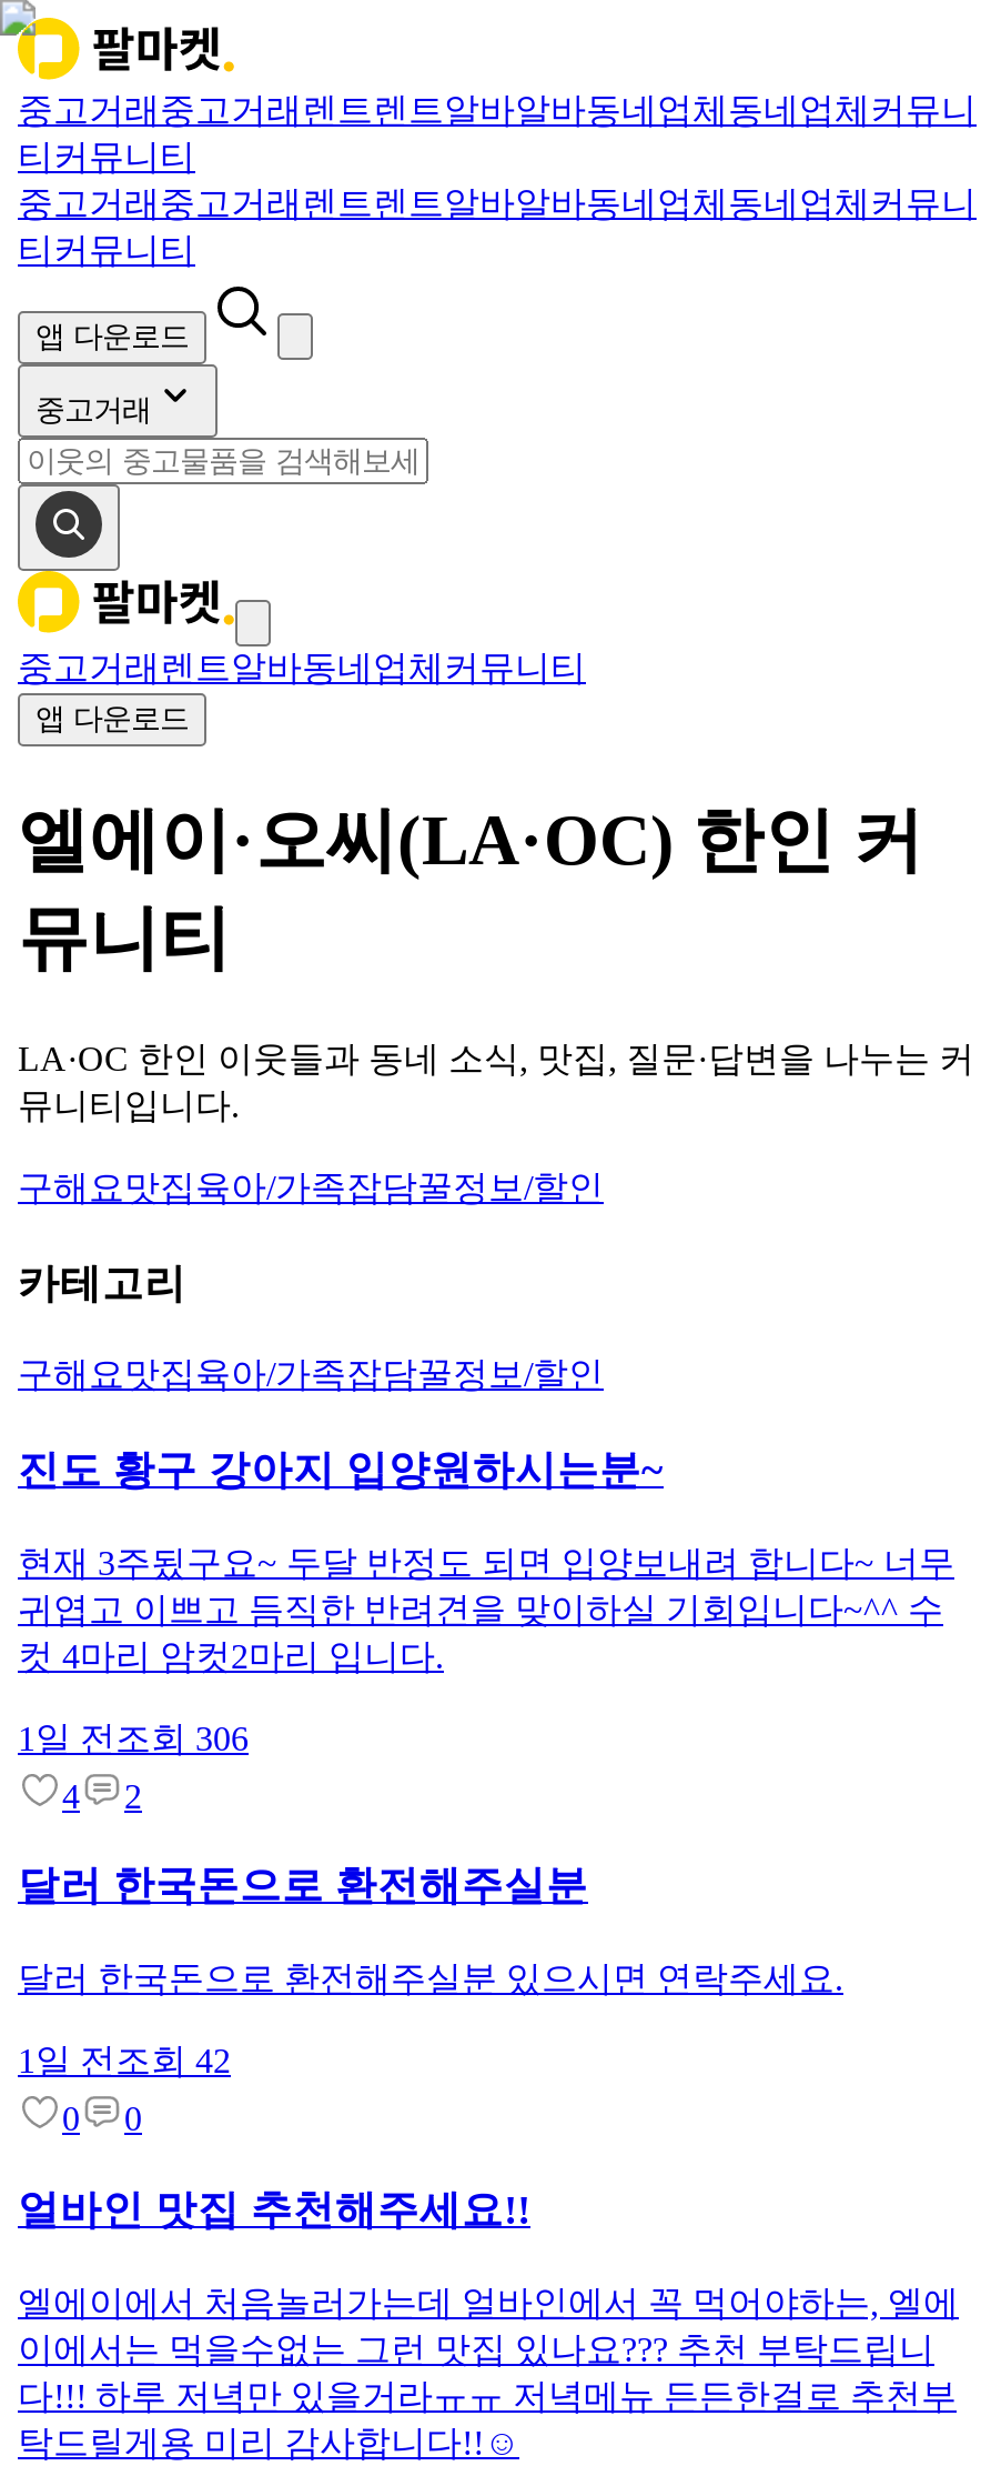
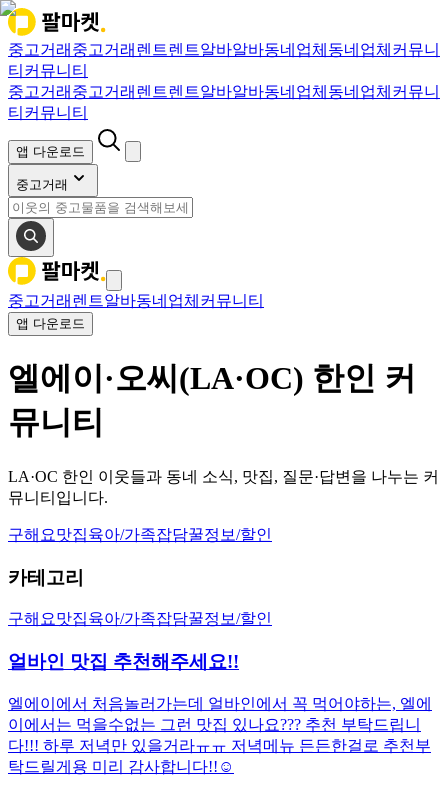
[18,1446,954,2138] 진도 황구 강아지 입양원하시는분~ | 현재 3주됬구요~ 두달 반정도 되면 입양보내려 합니다~ 너무 | 귀엽고 이쁘고 듬직한 반려견을 맞이하실 기회입니다~^^ 수 | 컷 4마리 암컷2마리 입니다. | 1일 전 조회 306 | 4 | 2 | 달러 한국돈으로 환전해주실분 | 달러 한국돈으로 환전해주실분 있으시면 연락주세요. | 1일 전 조회 42 | 0 | 0 -> none

